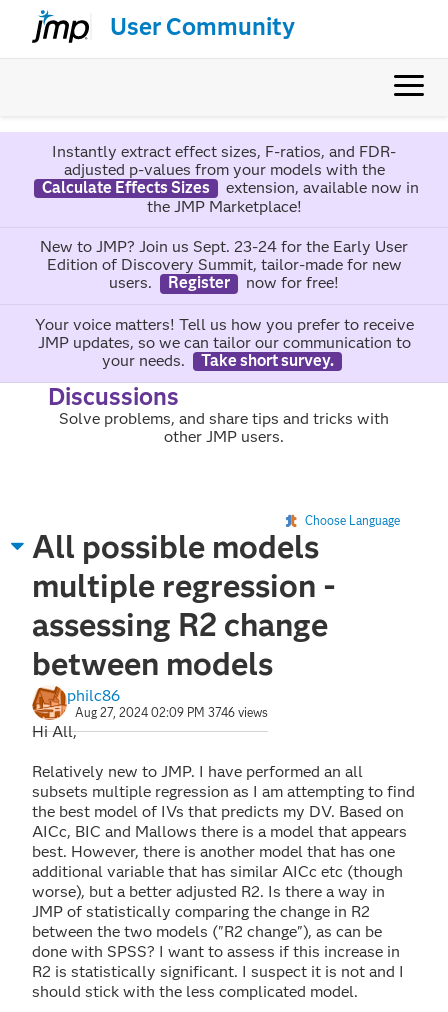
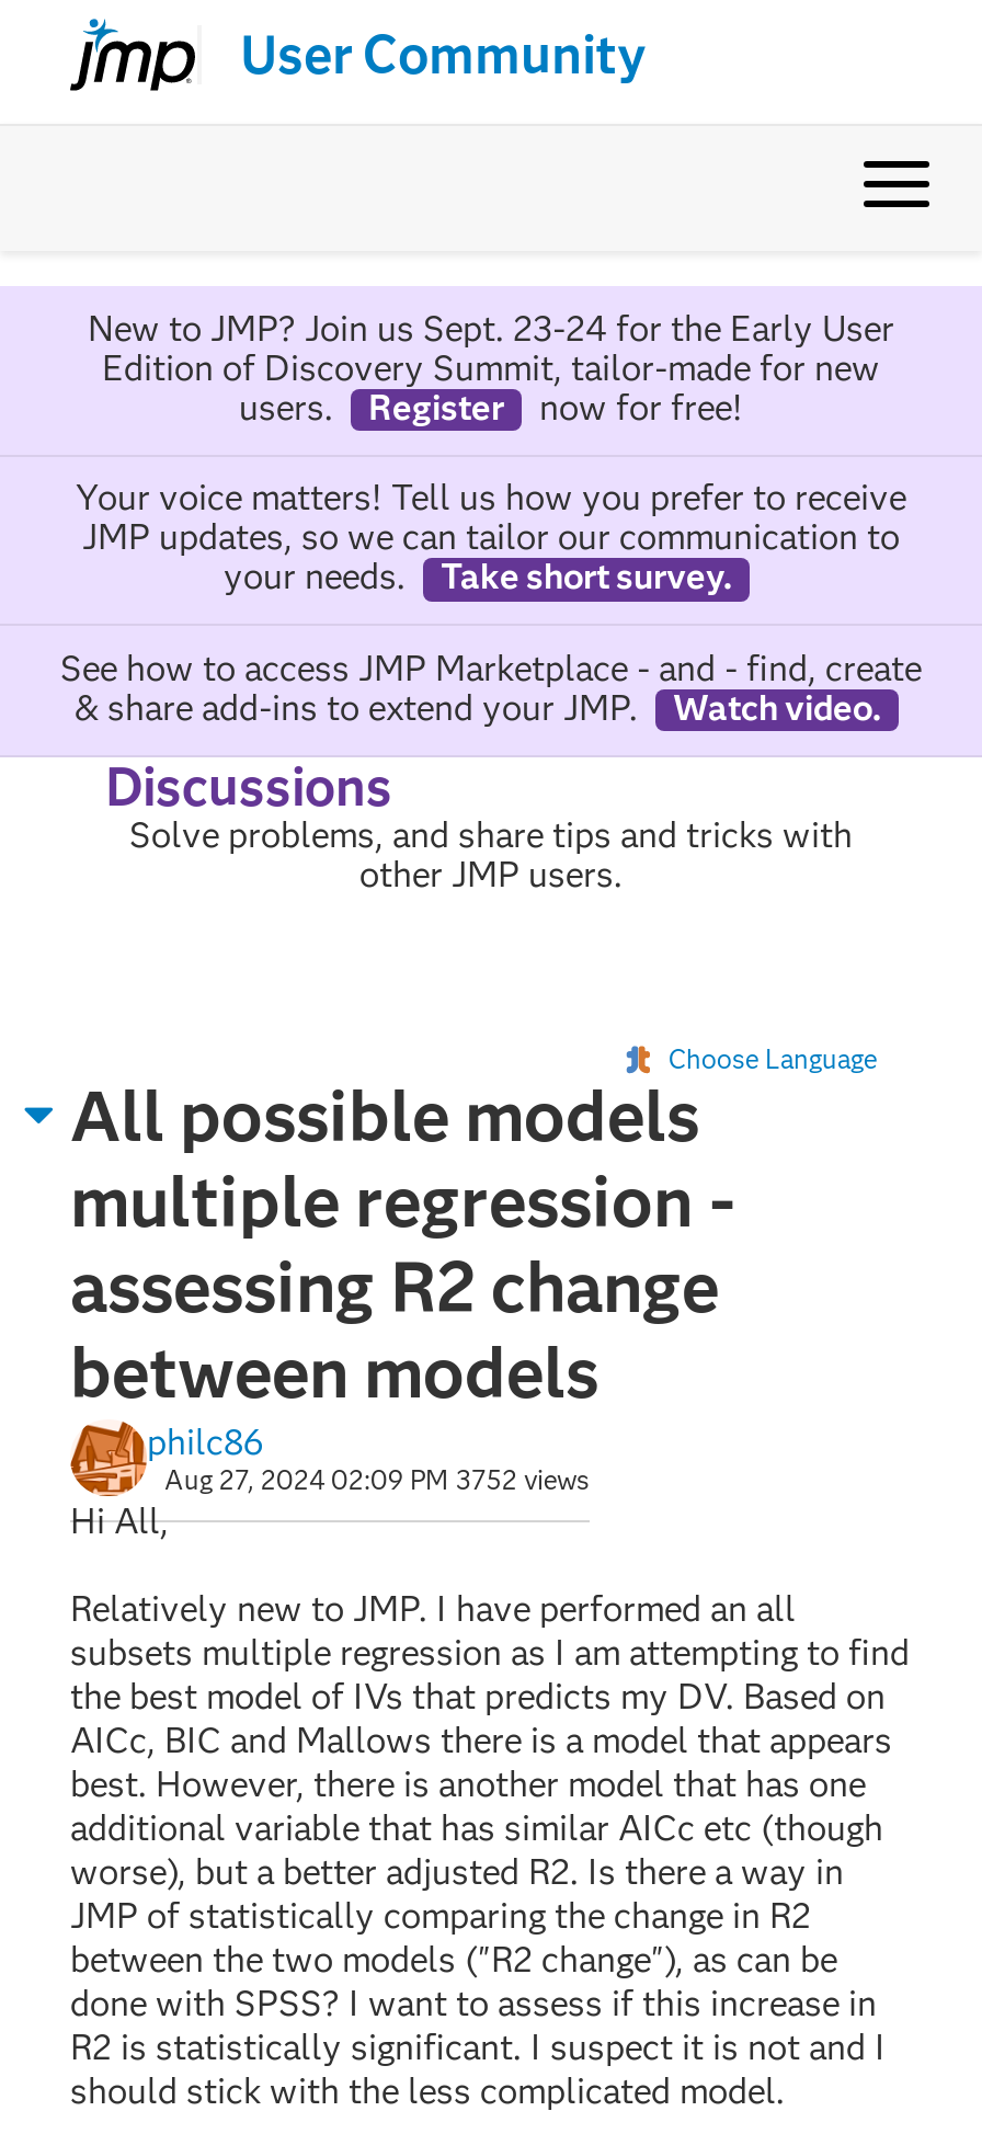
[41,142,418,216] Instantly extract effect sizes, F-ratios, and FDR- | adjusted p-values from your models with the | Calculate Effects Sizes | extension, available now in | the JMP Marketplace! -> none
moved [34,237,413,370] -> [76,308,906,598]: New to JMP? Join us Sept. 23-24 for the Early User | Edition of Discovery Summit, tailor-made for new | users. | ... | your needs. | Take short survey.
none -> [60,647,922,728] See how to access JMP Marketplace - and - find, create | & share add-ins to extend your JMP. | Watch video.
[75,705,268,720] Aug 27, 2024 02:09 PM 3746 views -> [164,1463,590,1496] Aug 27, 2024 02:09 PM 3752 views

